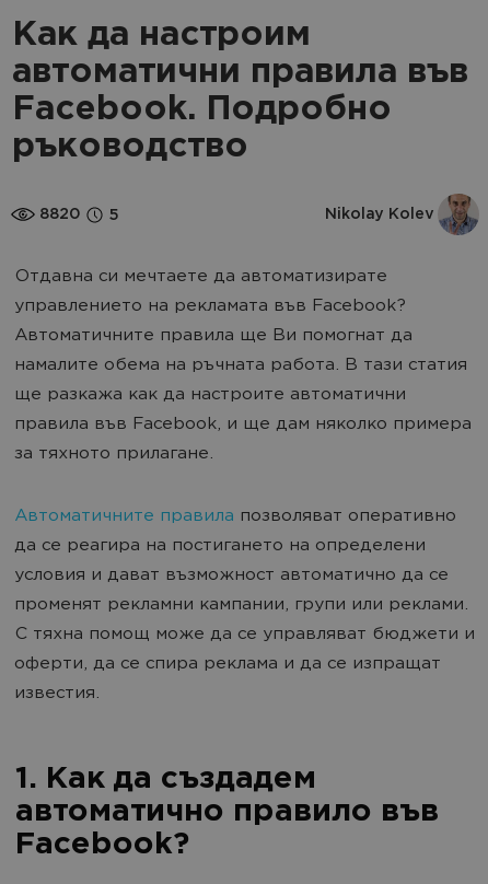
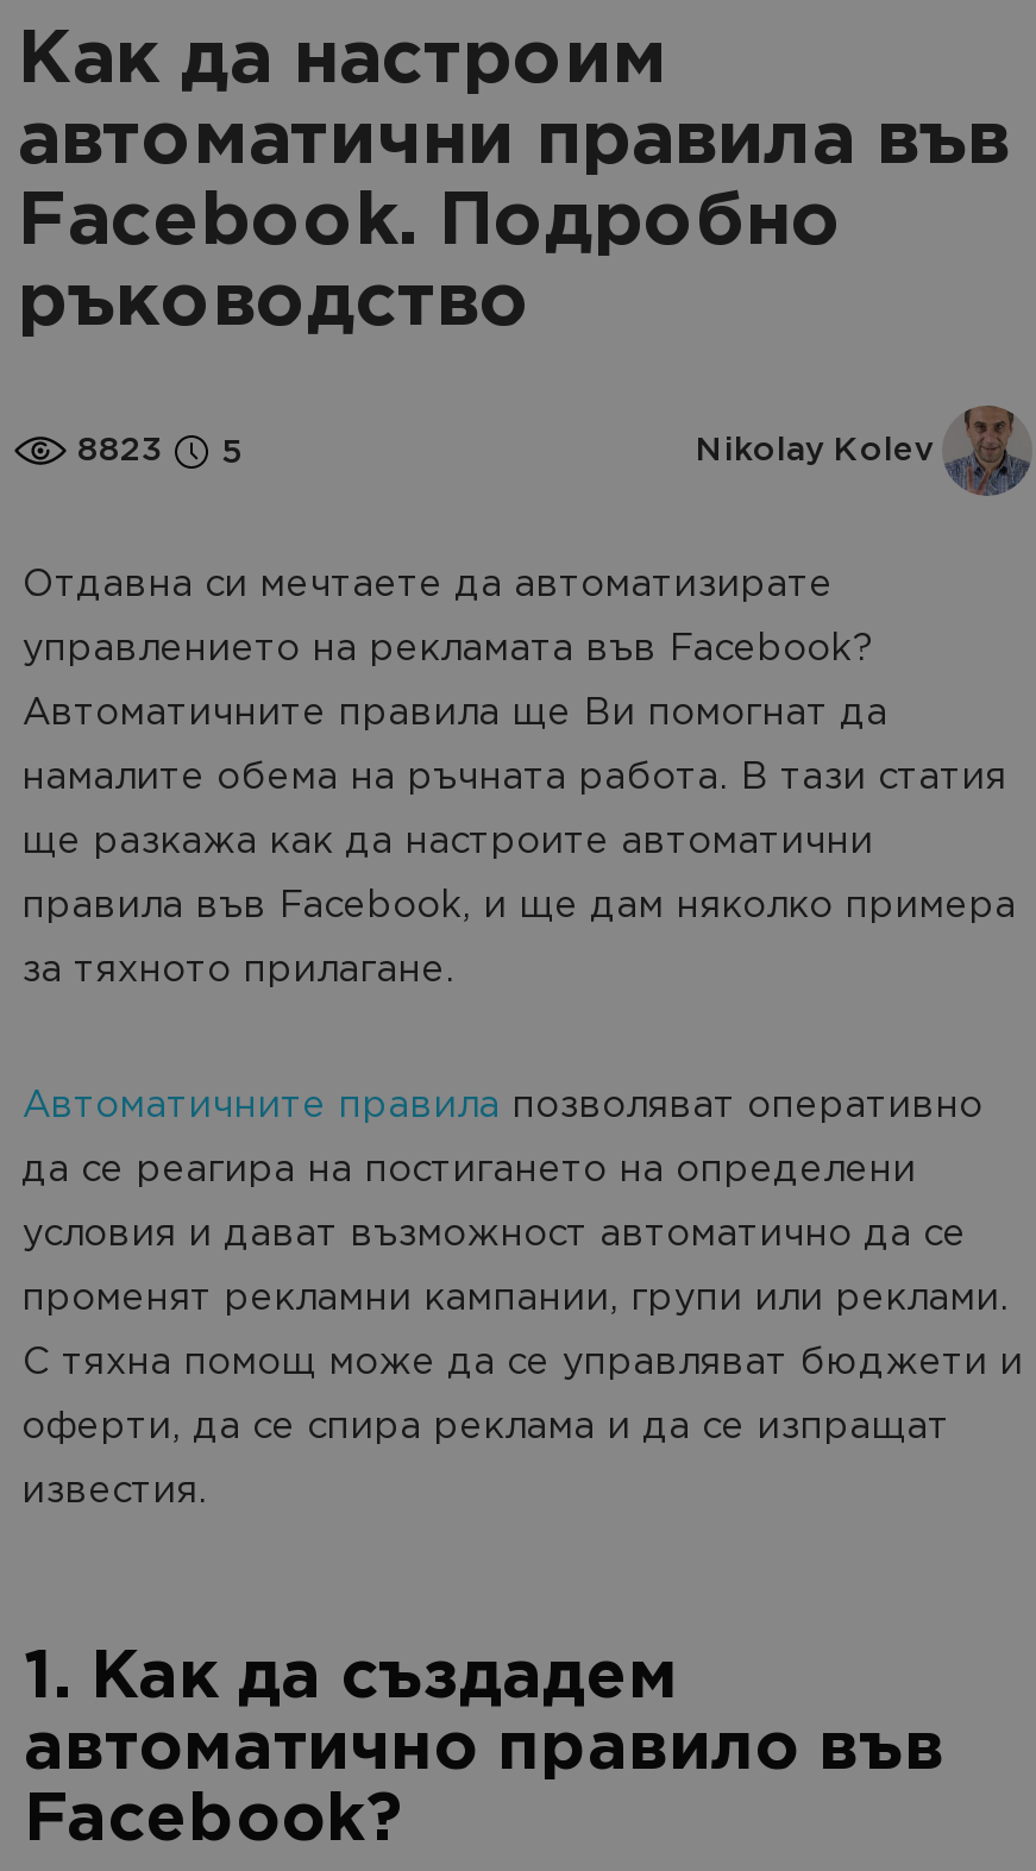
[39,207,118,222] 8820 5 -> [76,434,243,466] 8823 5

